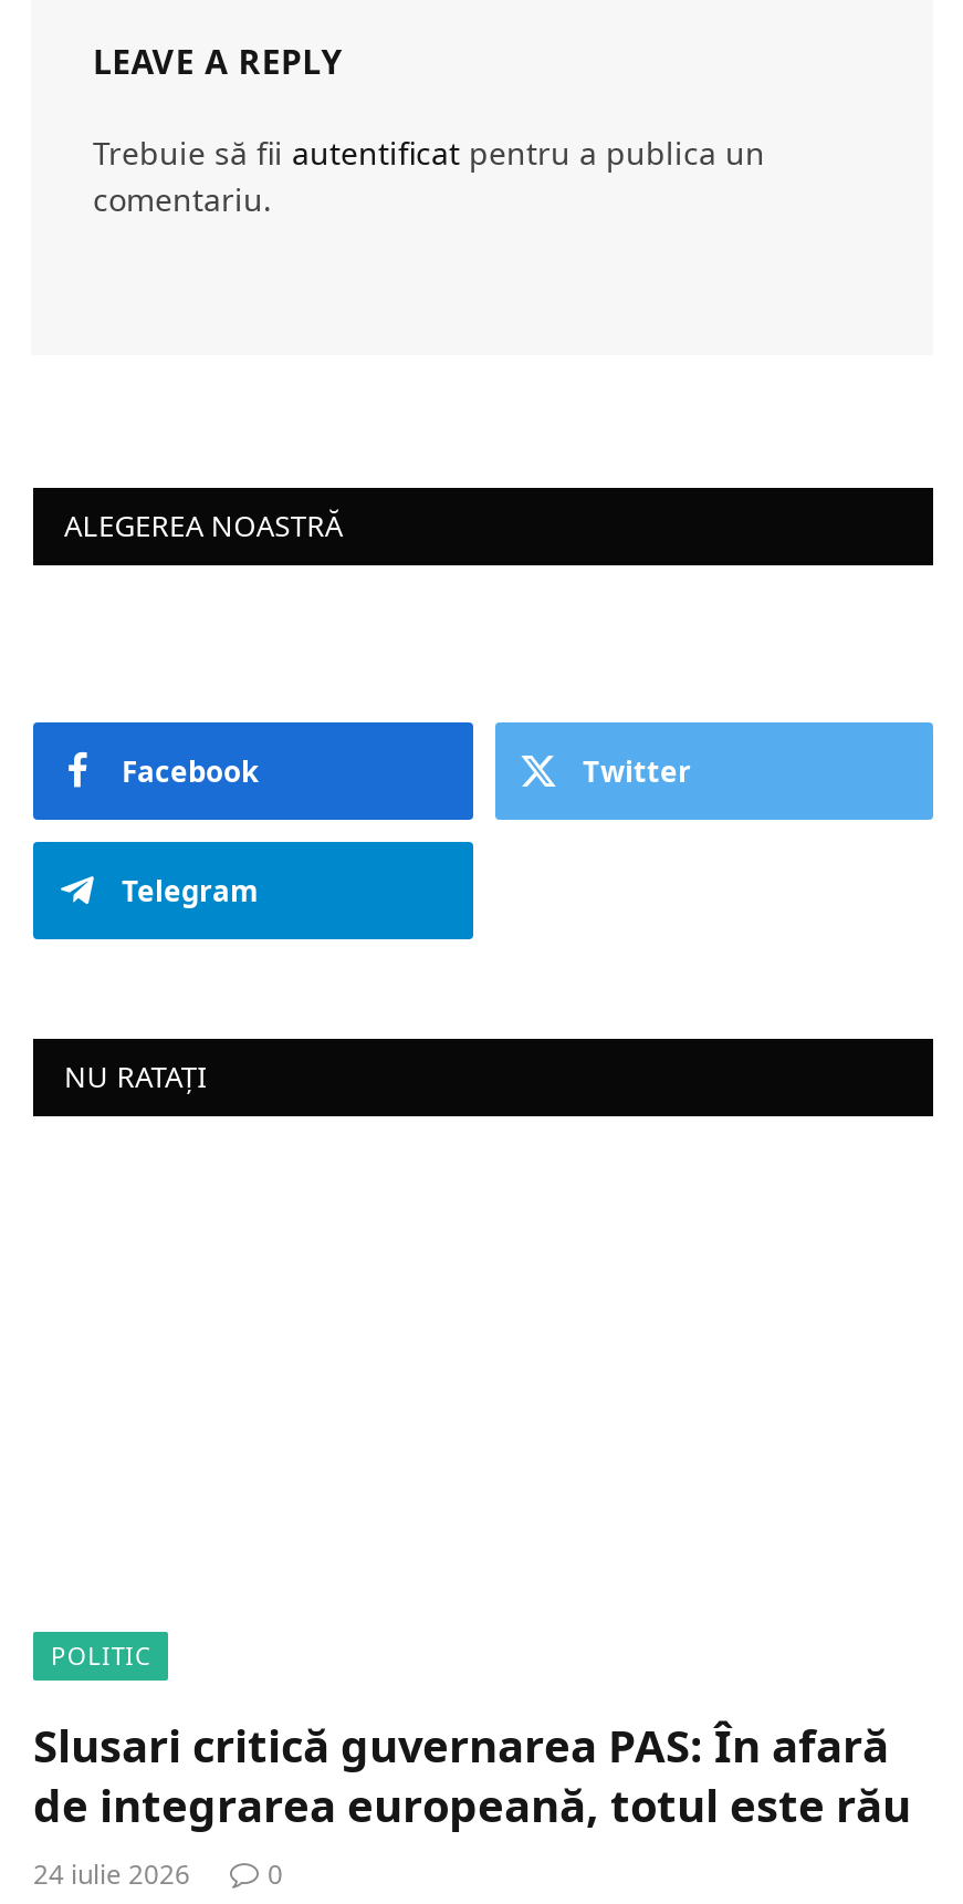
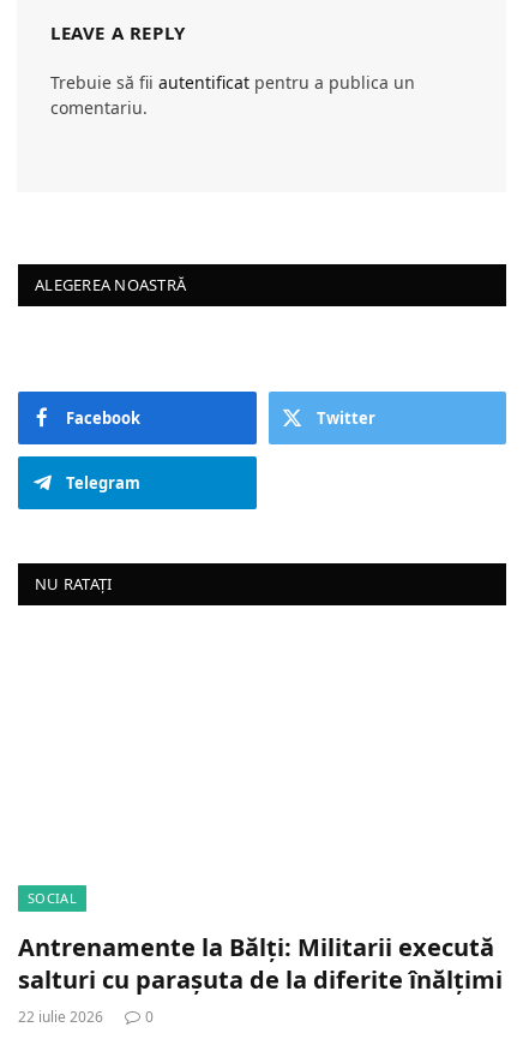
[51,1638,151,1671] POLITIC -> [28,888,77,906] SOCIAL
[33,1715,911,1892] Slusari critică guvernarea PAS: În afară | de integrarea europeană, totul este rău | 24 iulie 2026 -> [18,930,503,1027] Antrenamente la Bălți: Militarii execută | salturi cu parașuta de la diferite înălțimi | 22 iulie 2026

